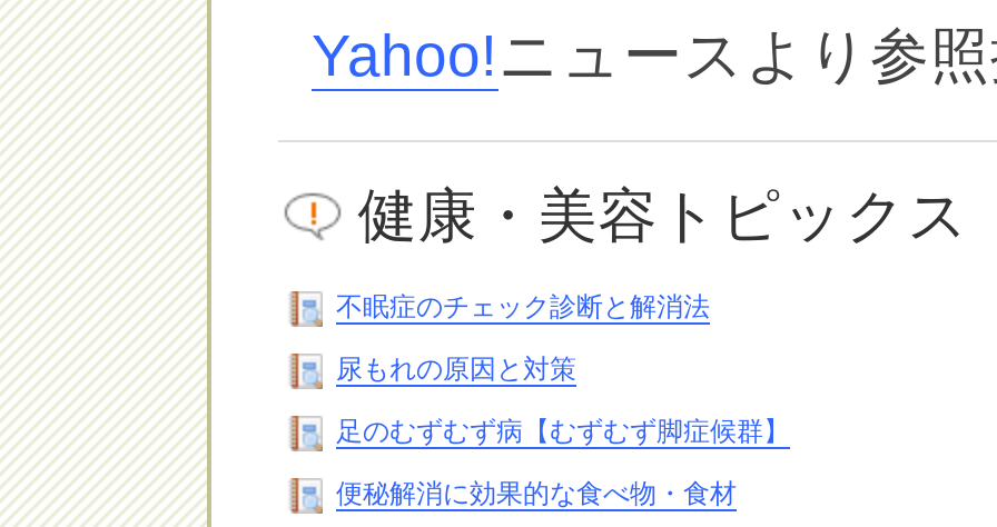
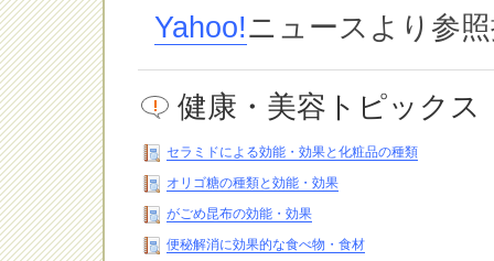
[336,291,710,322] 不眠症のチェック診断と解消法 -> [167,144,418,160] セラミドによる効能・効果と化粧品の種類
[336,354,576,385] 尿もれの原因と対策 -> [167,175,339,191] オリゴ糖の種類と効能・効果
[336,416,790,447] 足のむずむず病【むずむず脚症候群】 -> [167,206,312,221] がごめ昆布の効能・効果

